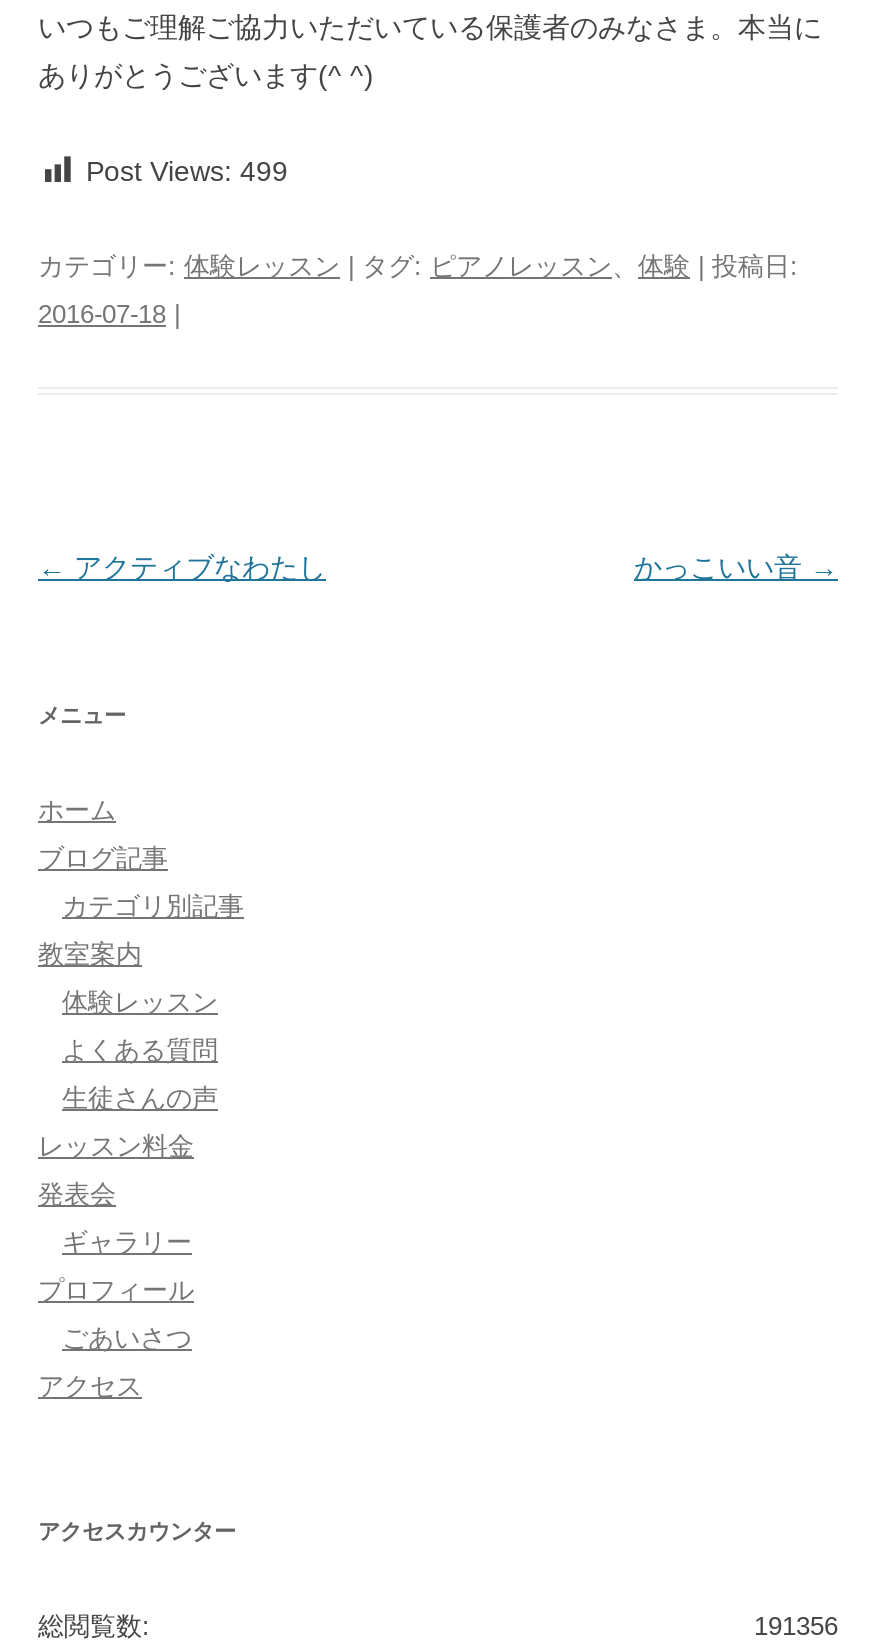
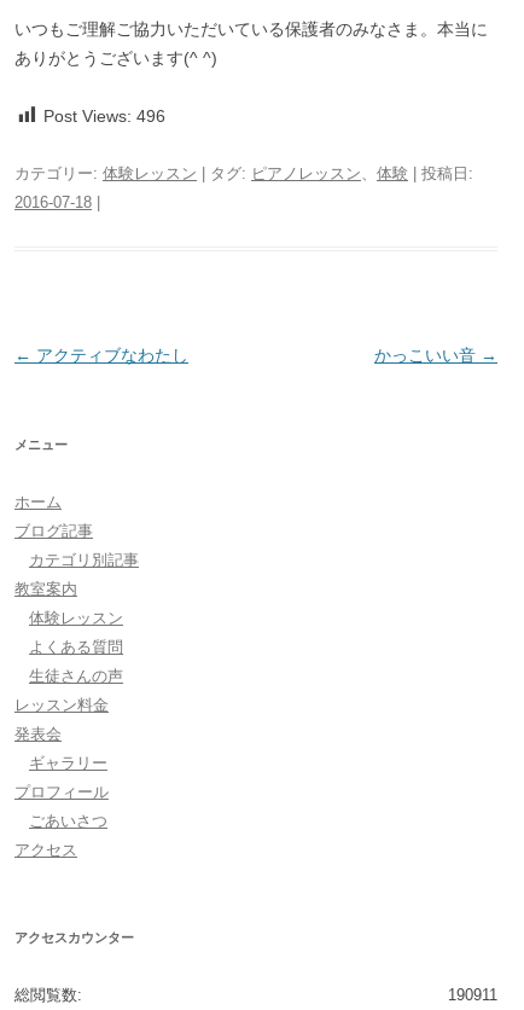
[86,155,288,187] Post Views: 499 -> [43,106,165,126] Post Views: 496
[754,1611,838,1641] 191356 -> [448,986,497,1004] 190911

